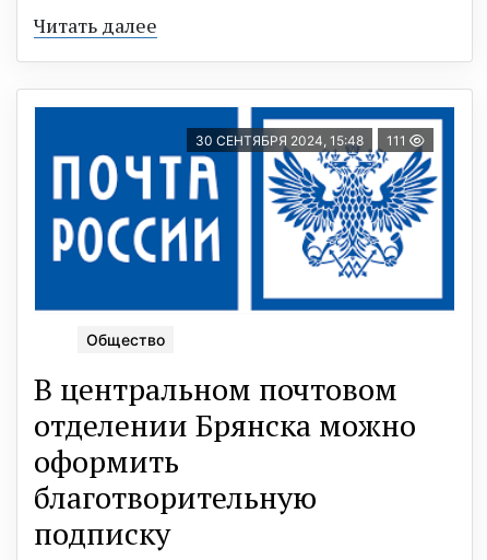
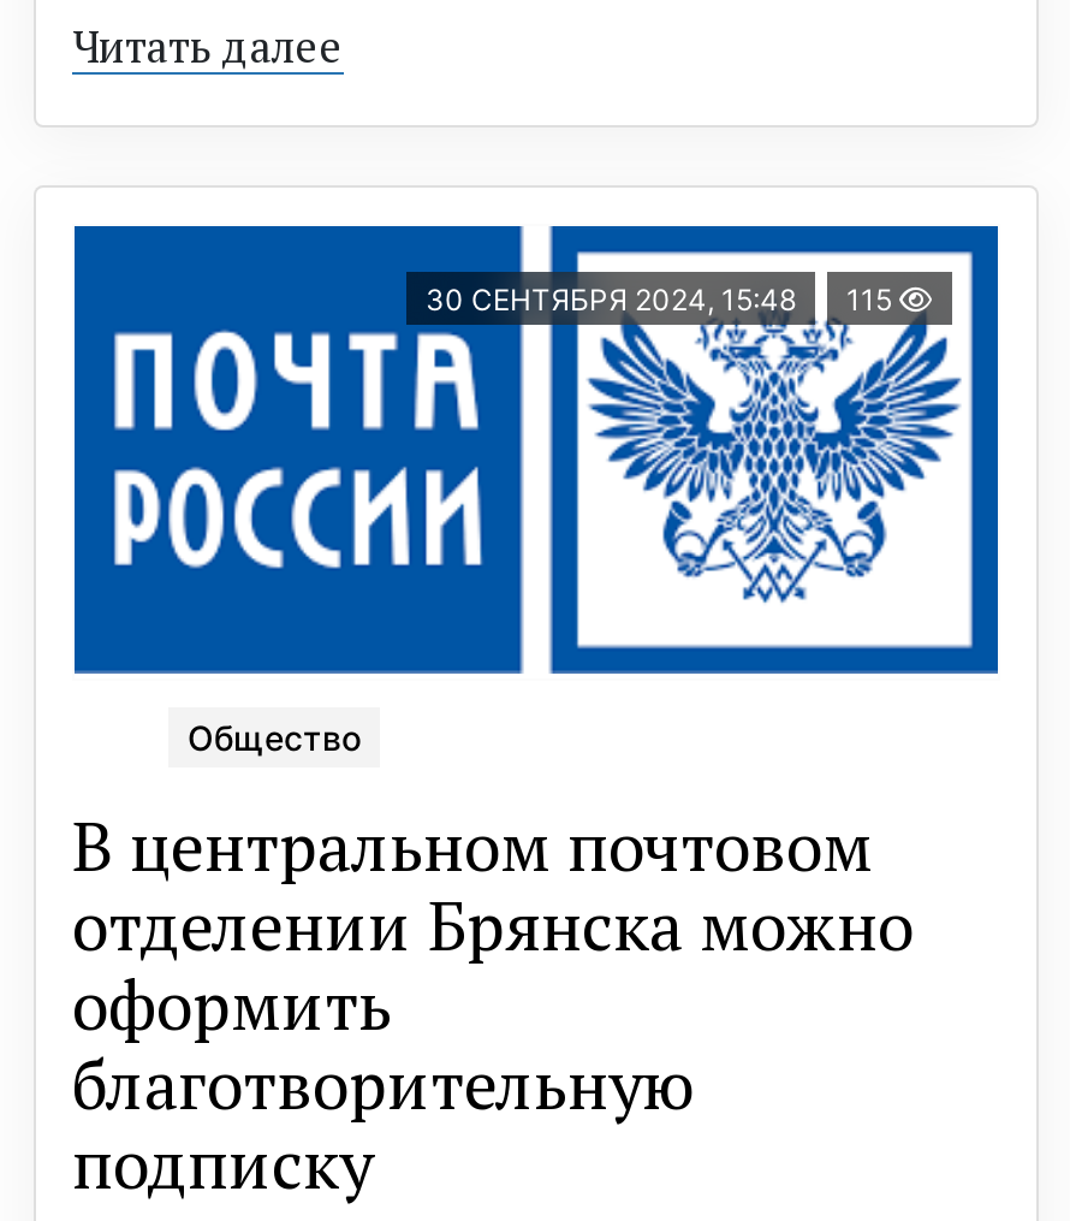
[195,132,409,149] 30 СЕНТЯБРЯ 2024, 15:48 111 -> [426,282,899,318] 30 СЕНТЯБРЯ 2024, 15:48 115

